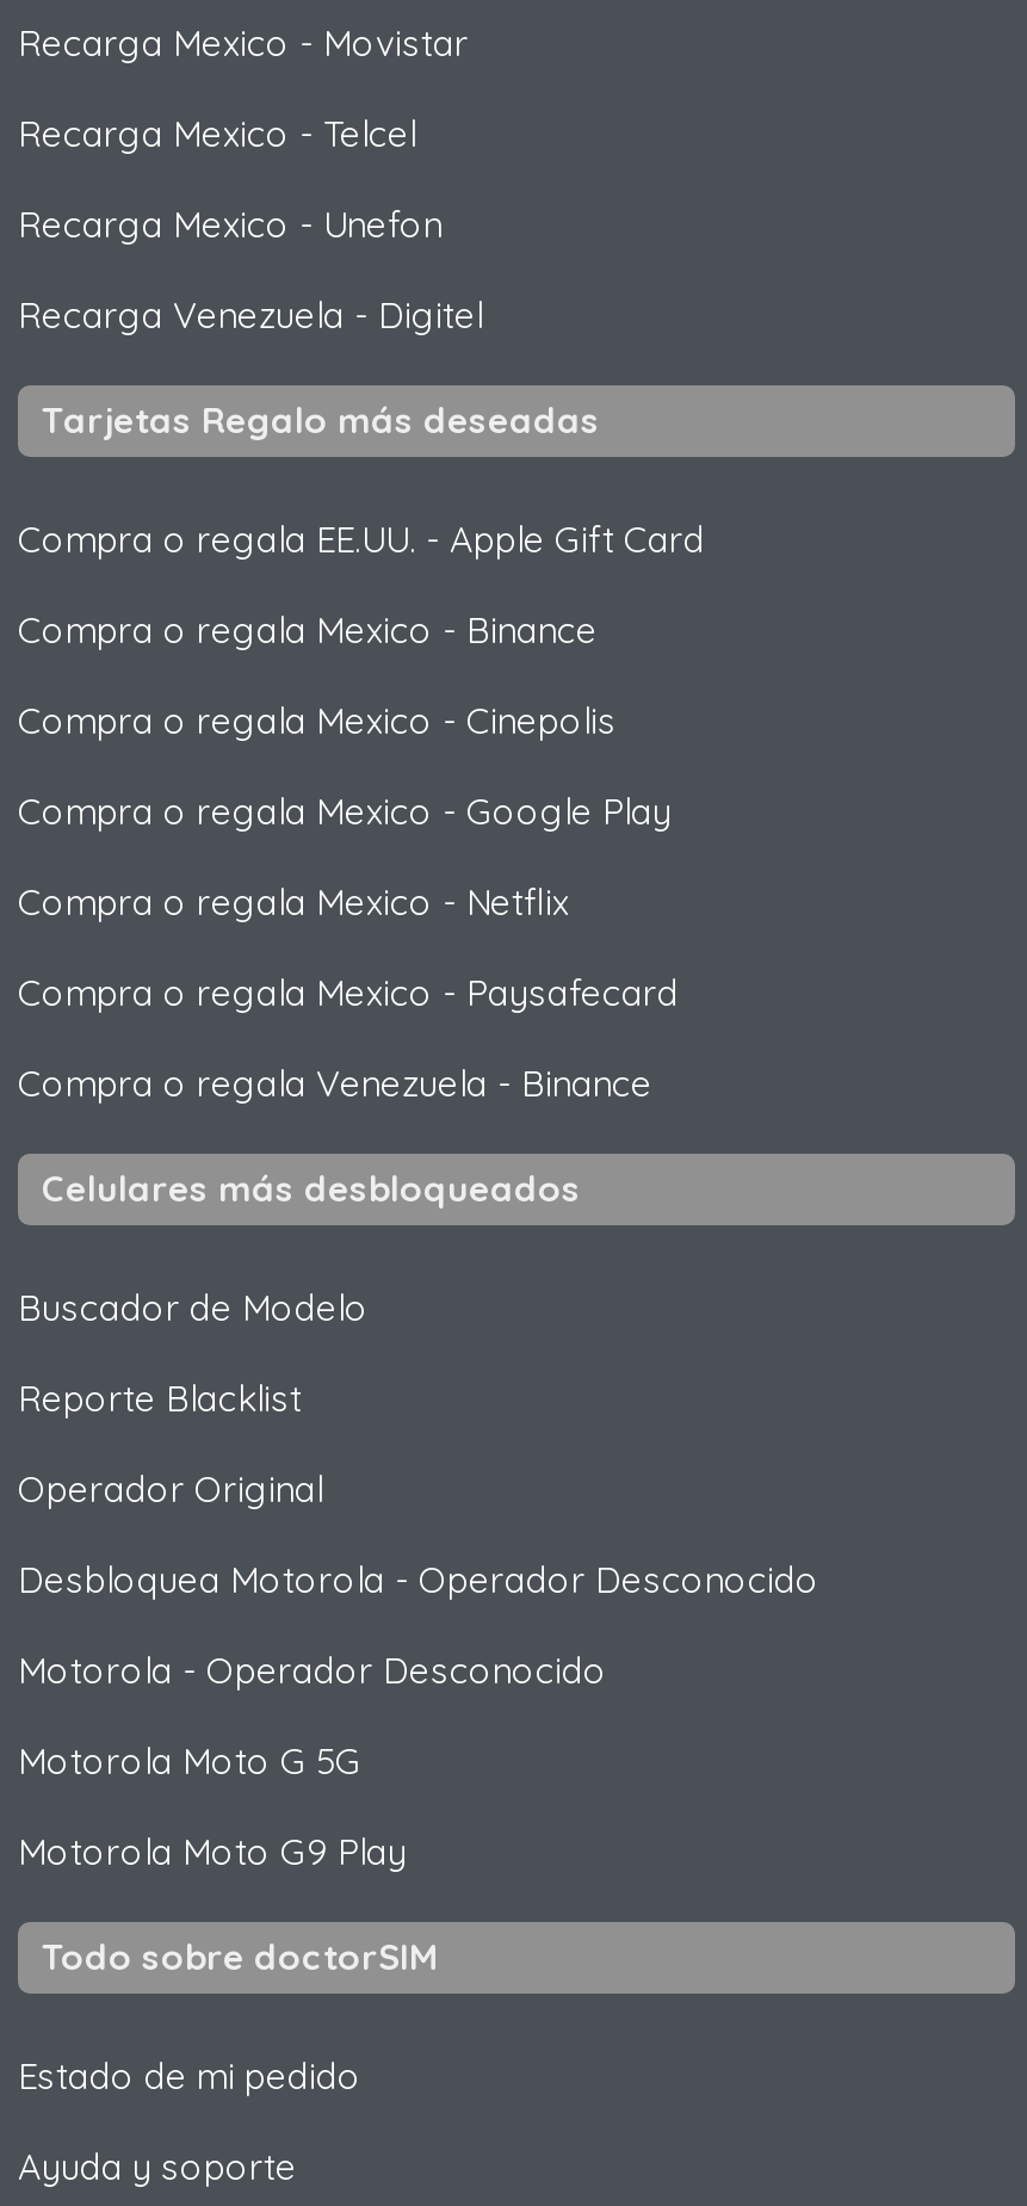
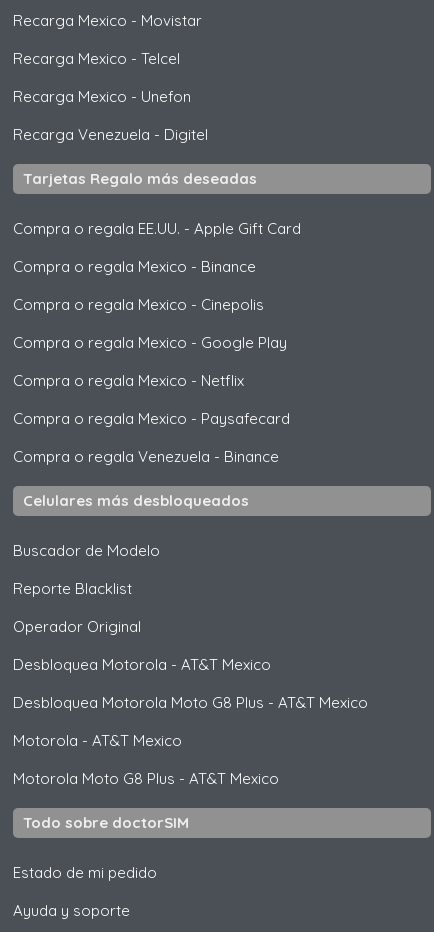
[18,1557,819,1602] Desbloquea Motorola - Operador Desconocido -> [13,655,271,674] Desbloquea Motorola - AT&T Mexico
[18,1648,607,1693] Motorola - Operador Desconocido -> [13,693,368,712] Desbloquea Motorola Moto G8 Plus - AT&T Mexico
[18,1738,361,1784] Motorola Moto G 5G -> [13,731,182,750] Motorola - AT&T Mexico
[18,1829,407,1874] Motorola Moto G9 Play -> [13,769,279,788] Motorola Moto G8 Plus - AT&T Mexico

